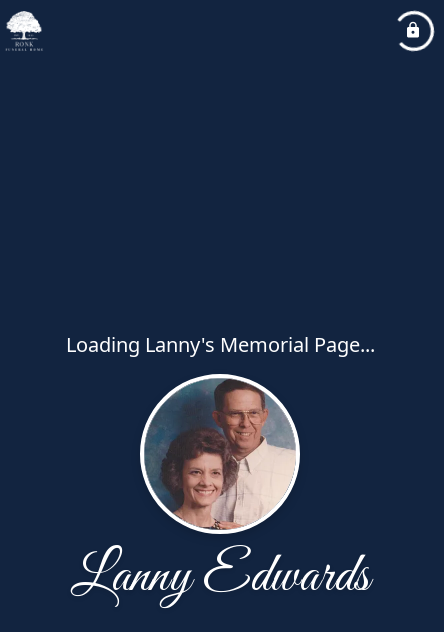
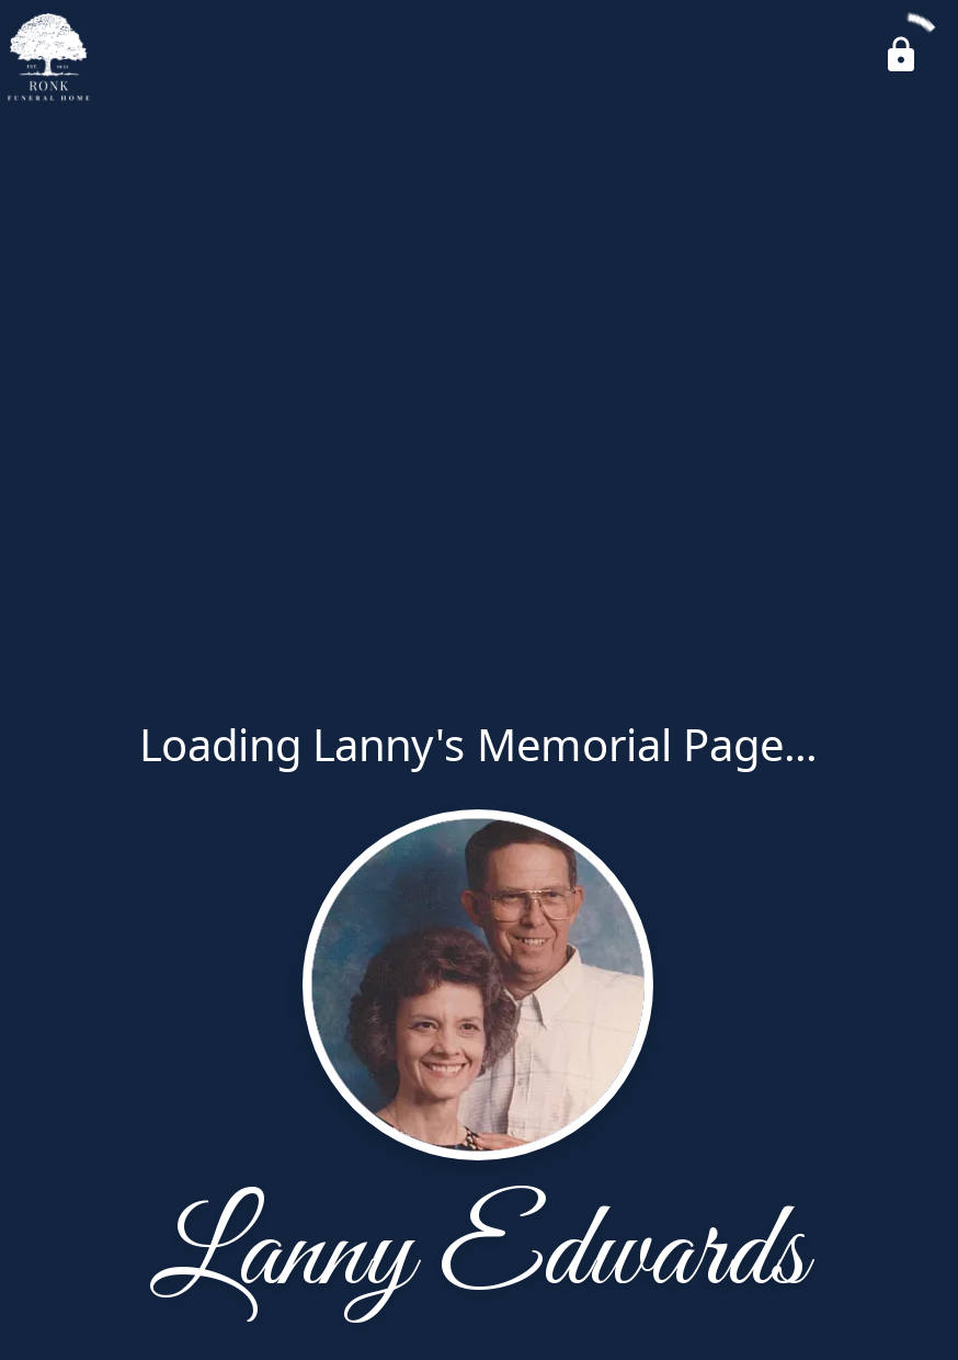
[397,10,435,52] [image] -> [868,13,947,101] [image]

